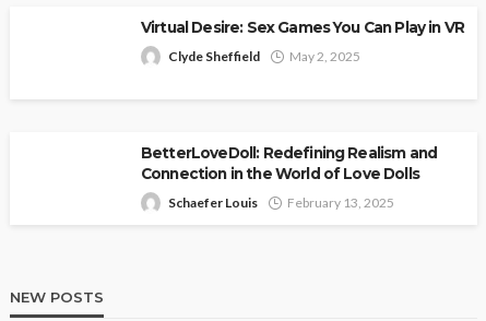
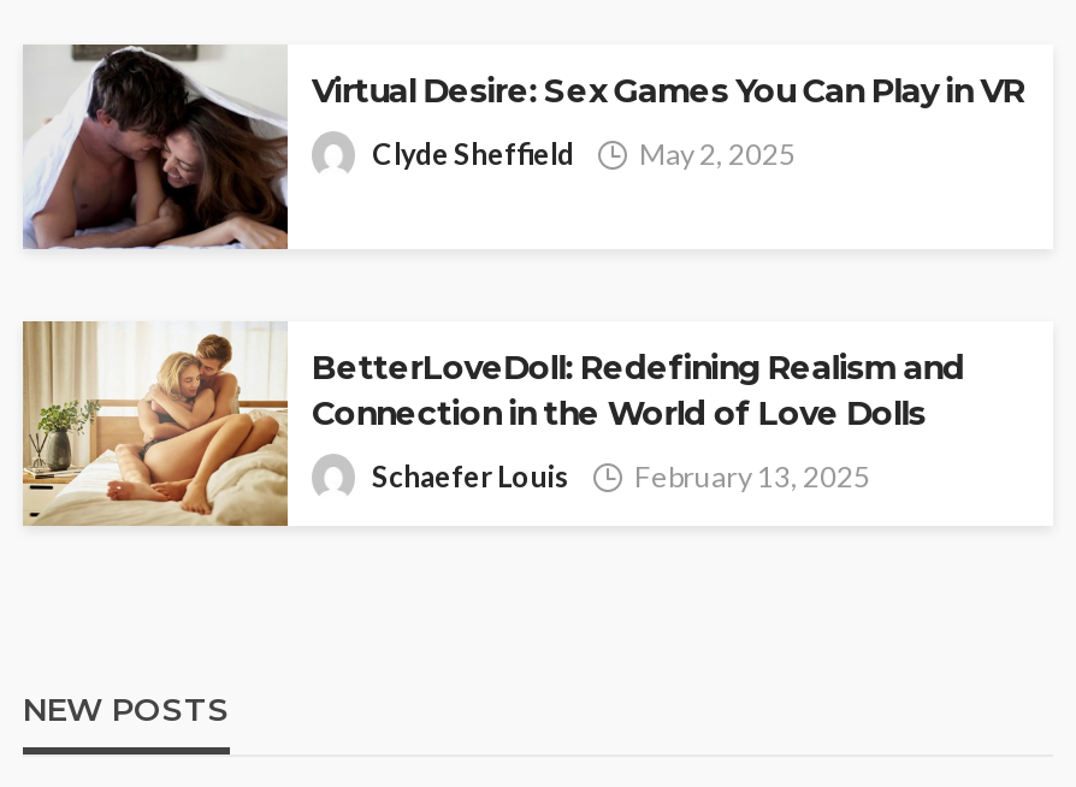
none -> [23,41,290,250] [image]
none -> [20,320,290,529] [image]

